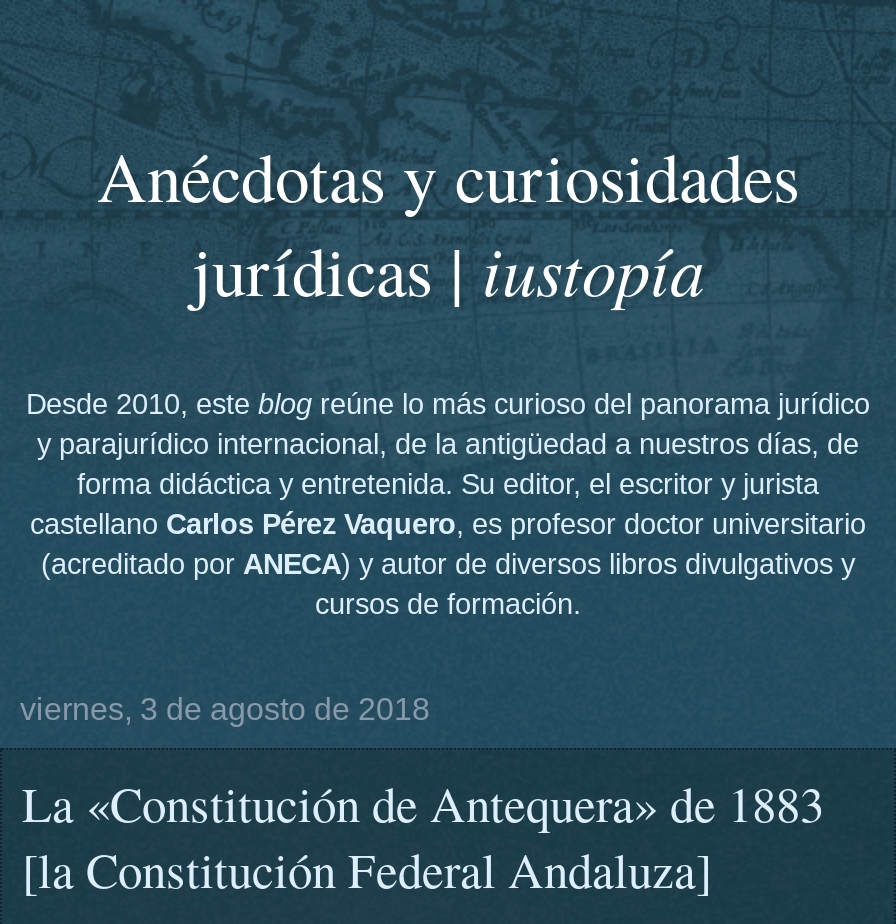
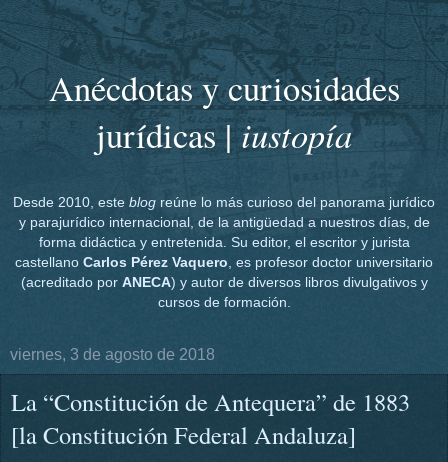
[22,771,824,837] La «Constitución de Antequera» de 1883 -> [11,385,410,418] La “Constitución de Antequera” de 1883

